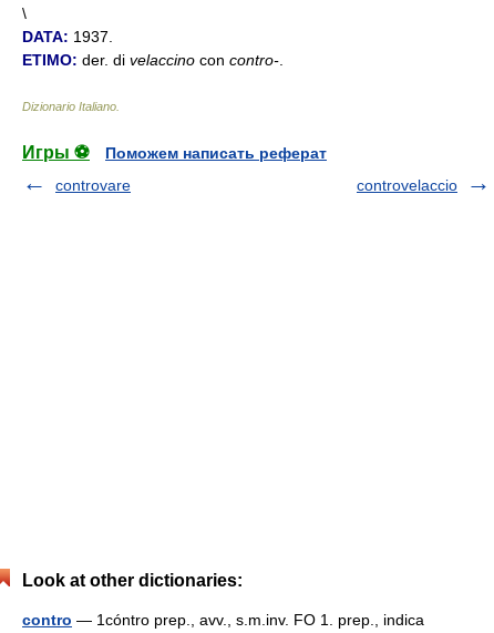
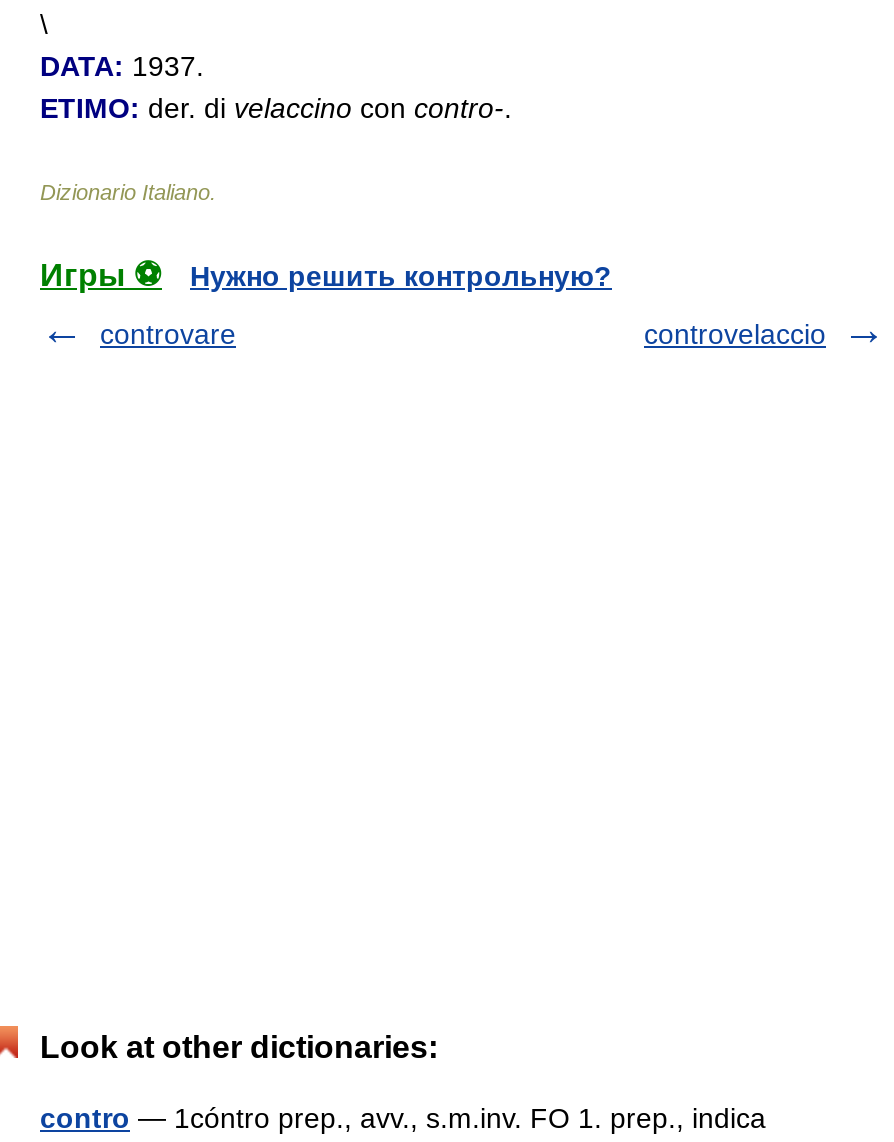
[105,144,327,162] Поможем написать реферат -> [190,260,612,292] Нужно решить контрольную?

